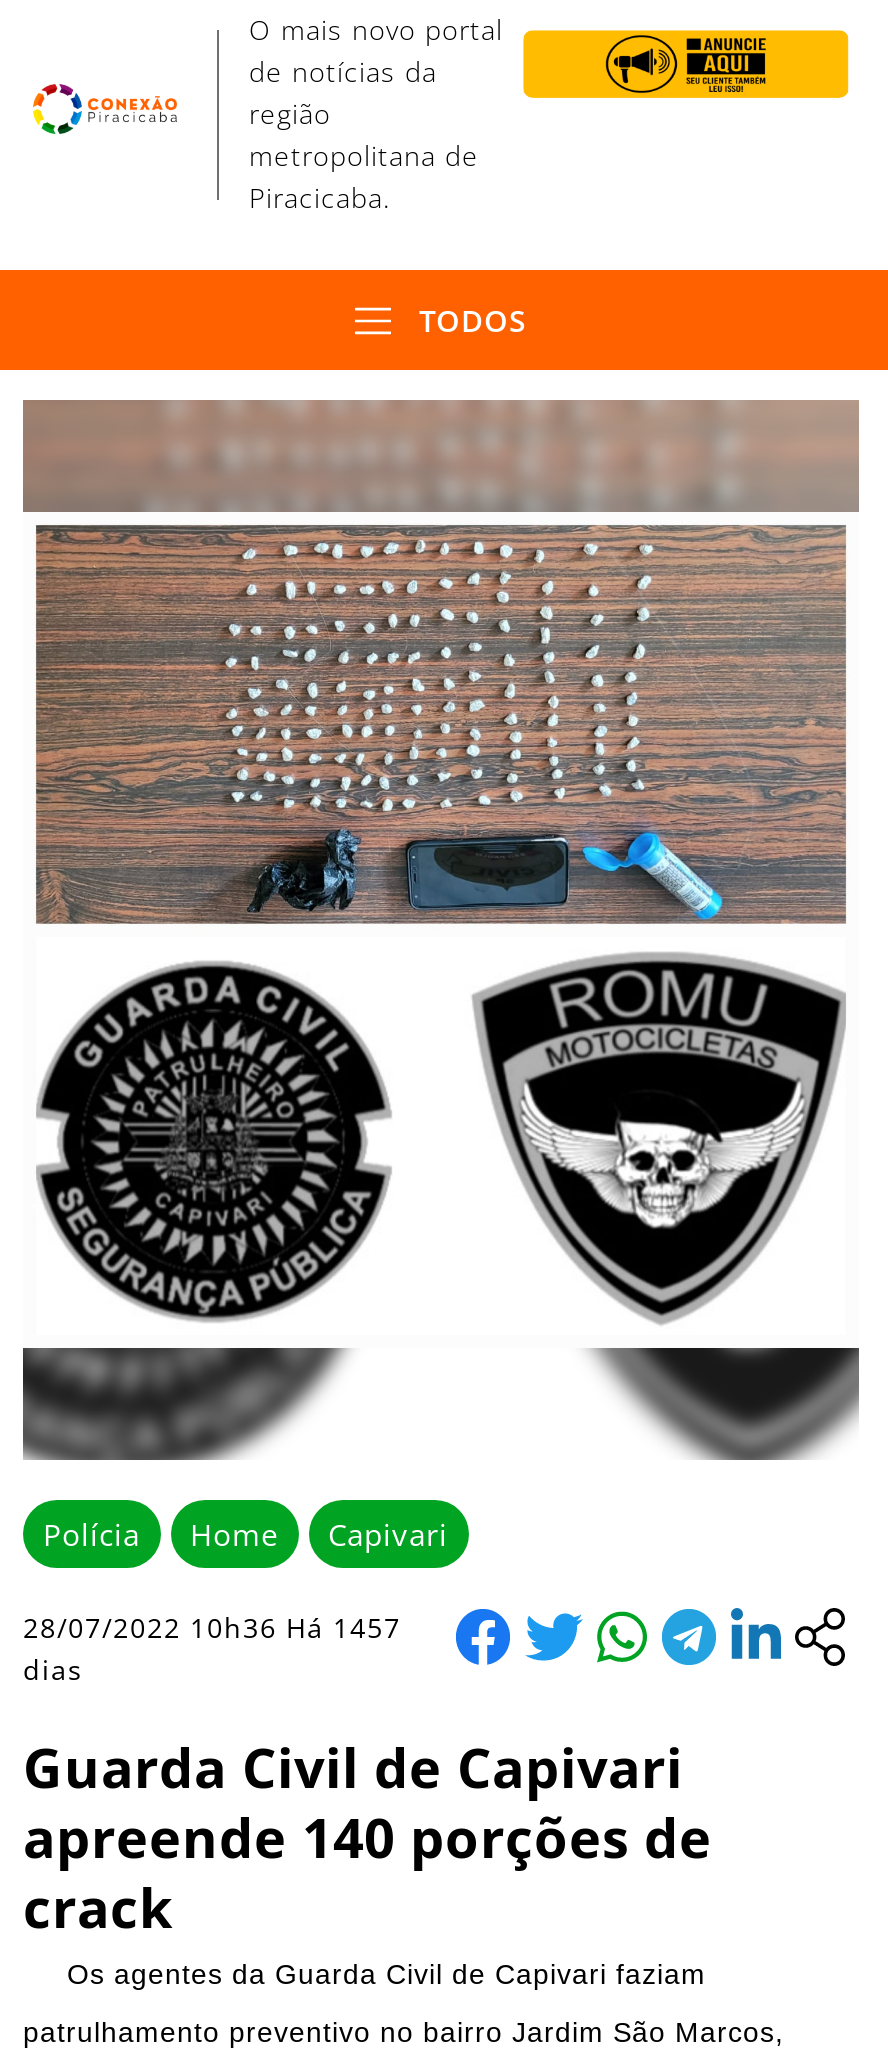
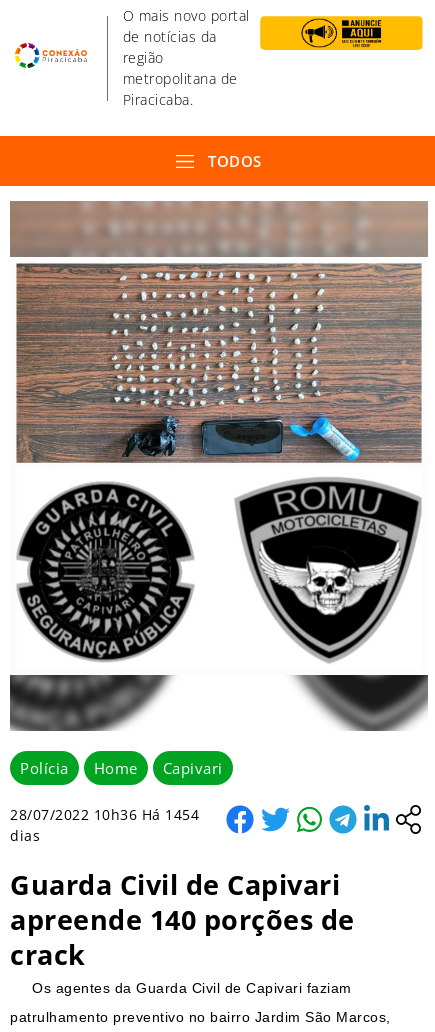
[23,1610,401,1646] 28/07/2022 10h36 Há 1457 -> [10,806,199,824] 28/07/2022 10h36 Há 1454

